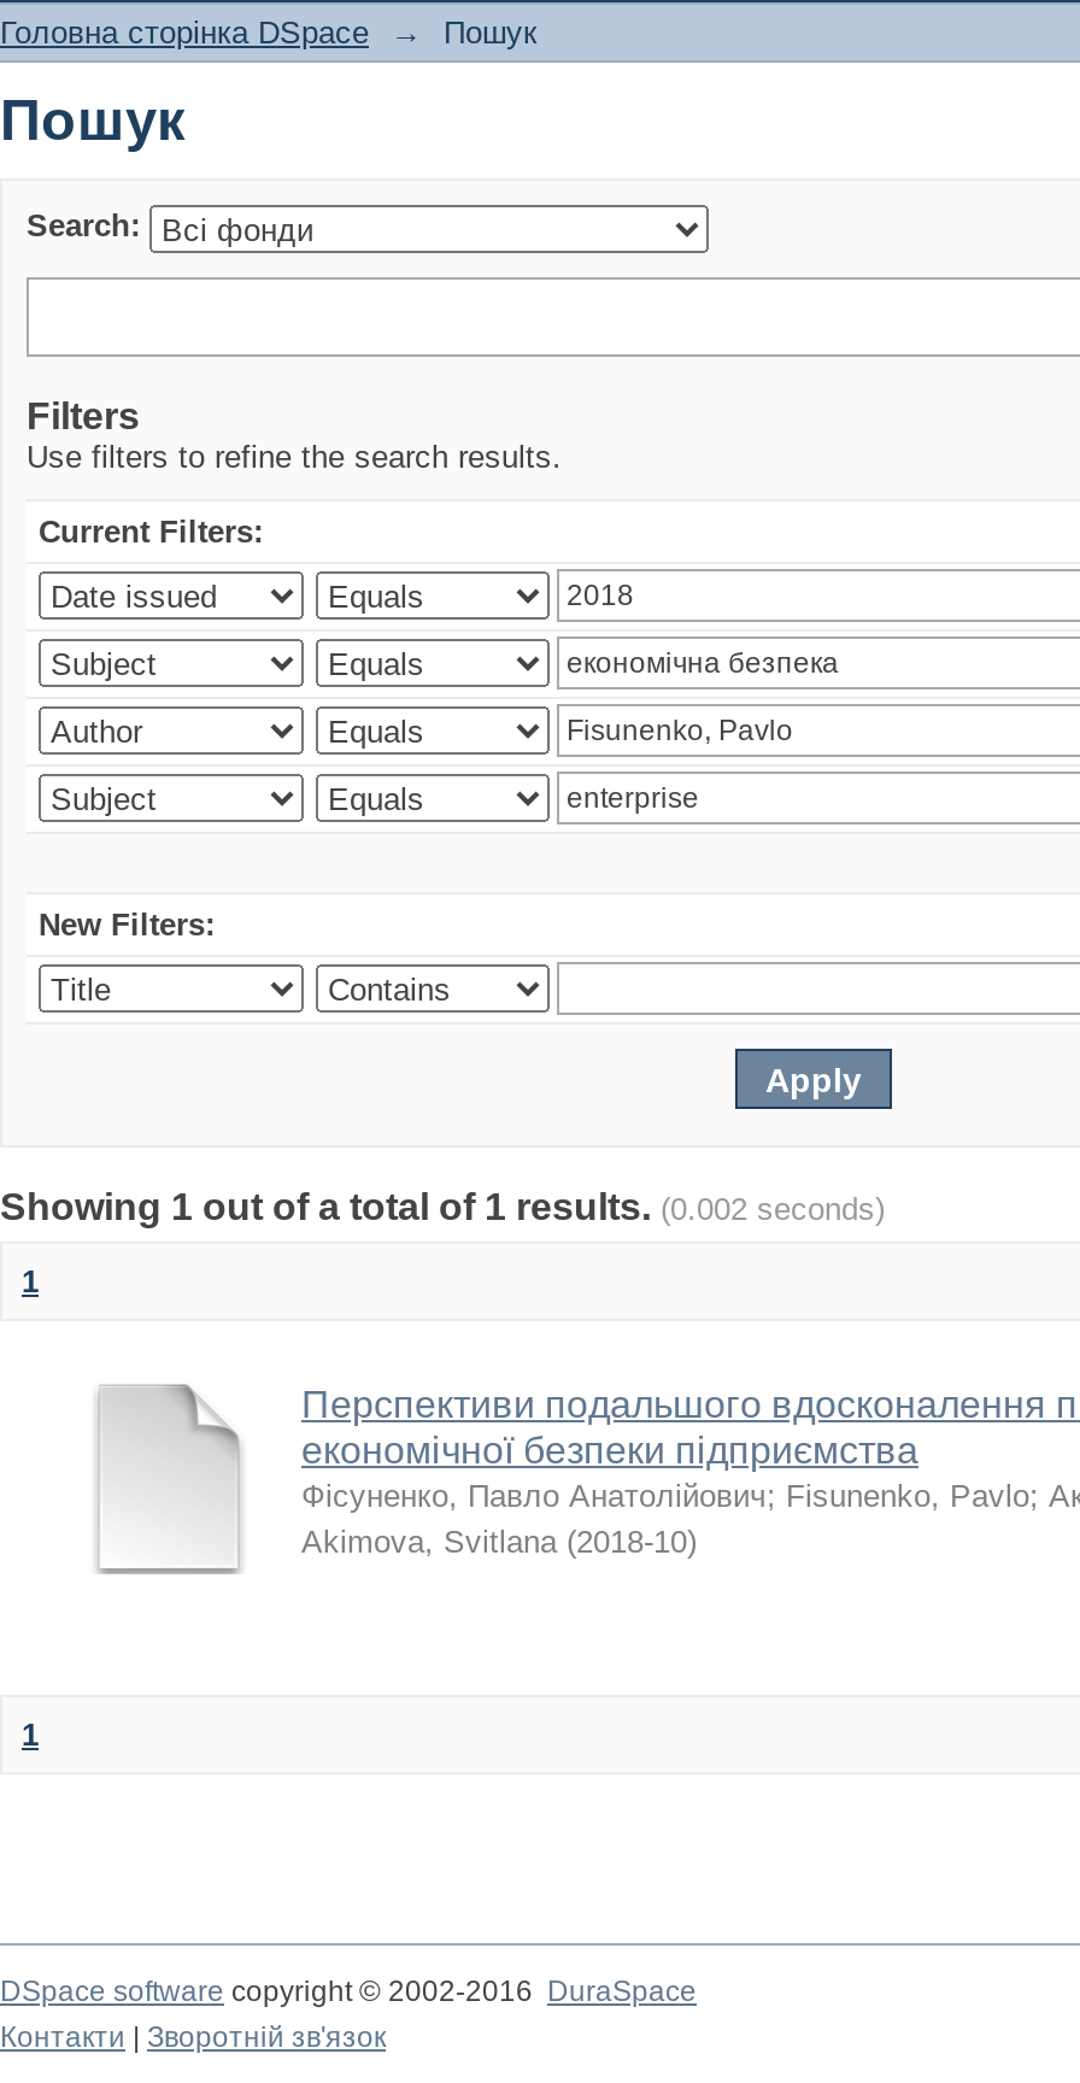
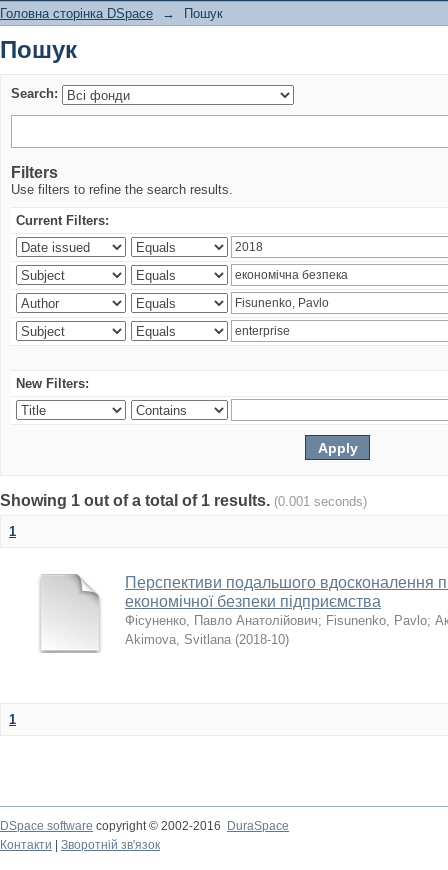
[0,1186,885,1227] Showing 1 out of a total of 1 results. (0.002 seconds) -> [0,492,367,509] Showing 1 out of a total of 1 results. (0.001 seconds)

